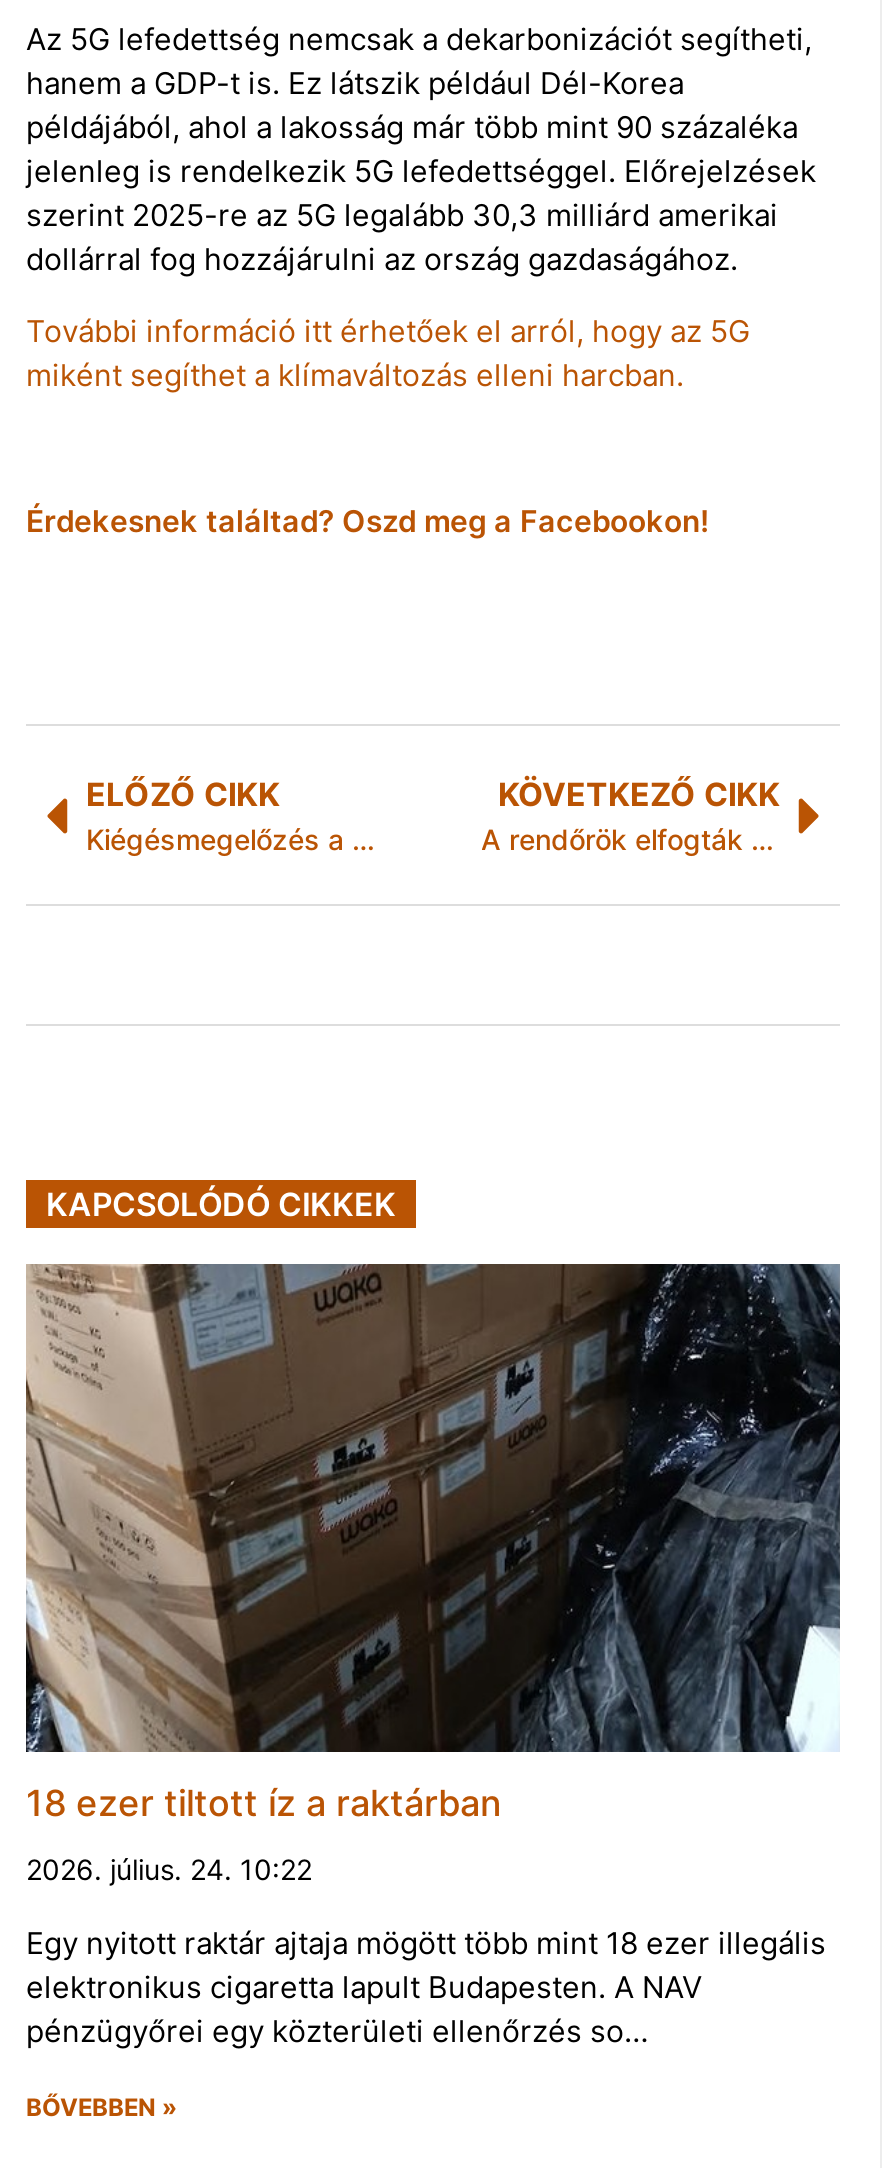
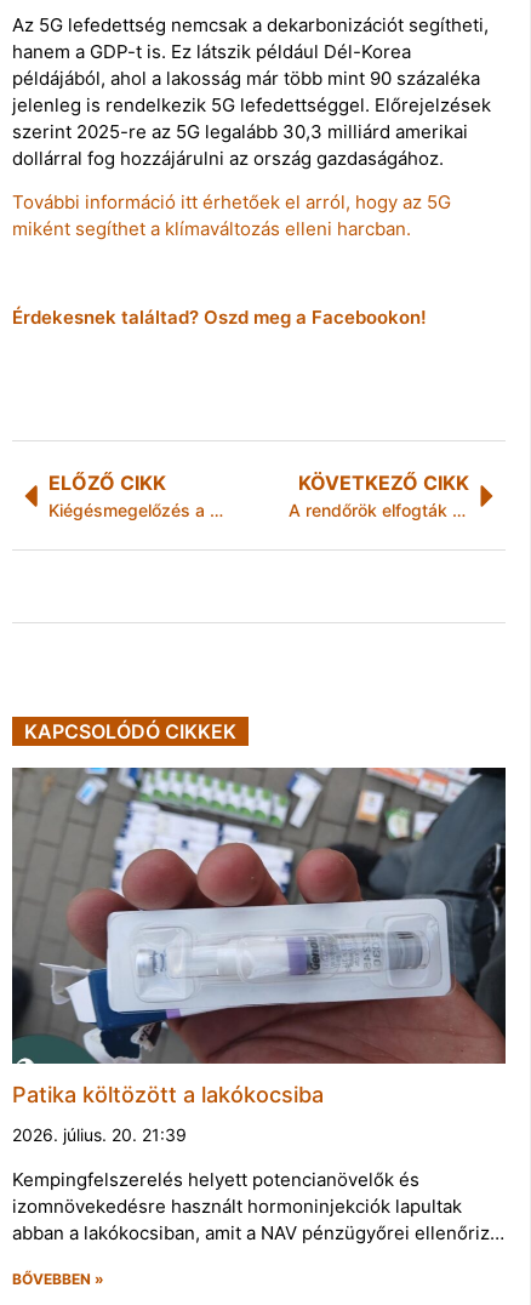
[26,1262,840,1824] [image] | 18 ezer tiltott íz a raktárban -> [11,767,507,1107] [image] | Patika költözött a lakókocsiba
[26,1852,312,1886] 2026. július. 24. 10:22 -> [12,1124,187,1145] 2026. július. 20. 21:39
[26,1924,826,2050] Egy nyitott raktár ajtaja mögött több mint 18 ezer illegális | elektronikus cigaretta lapult Budapesten. A NAV | pénzügyőrei egy közterületi ellenőrzés so… -> [12,1168,504,1244] Kempingfelszerelés helyett potencianövelők és | izomnövekedésre használt hormoninjekciók lapultak | abban a lakókocsiban, amit a NAV pénzügyőrei ellenőriz…

